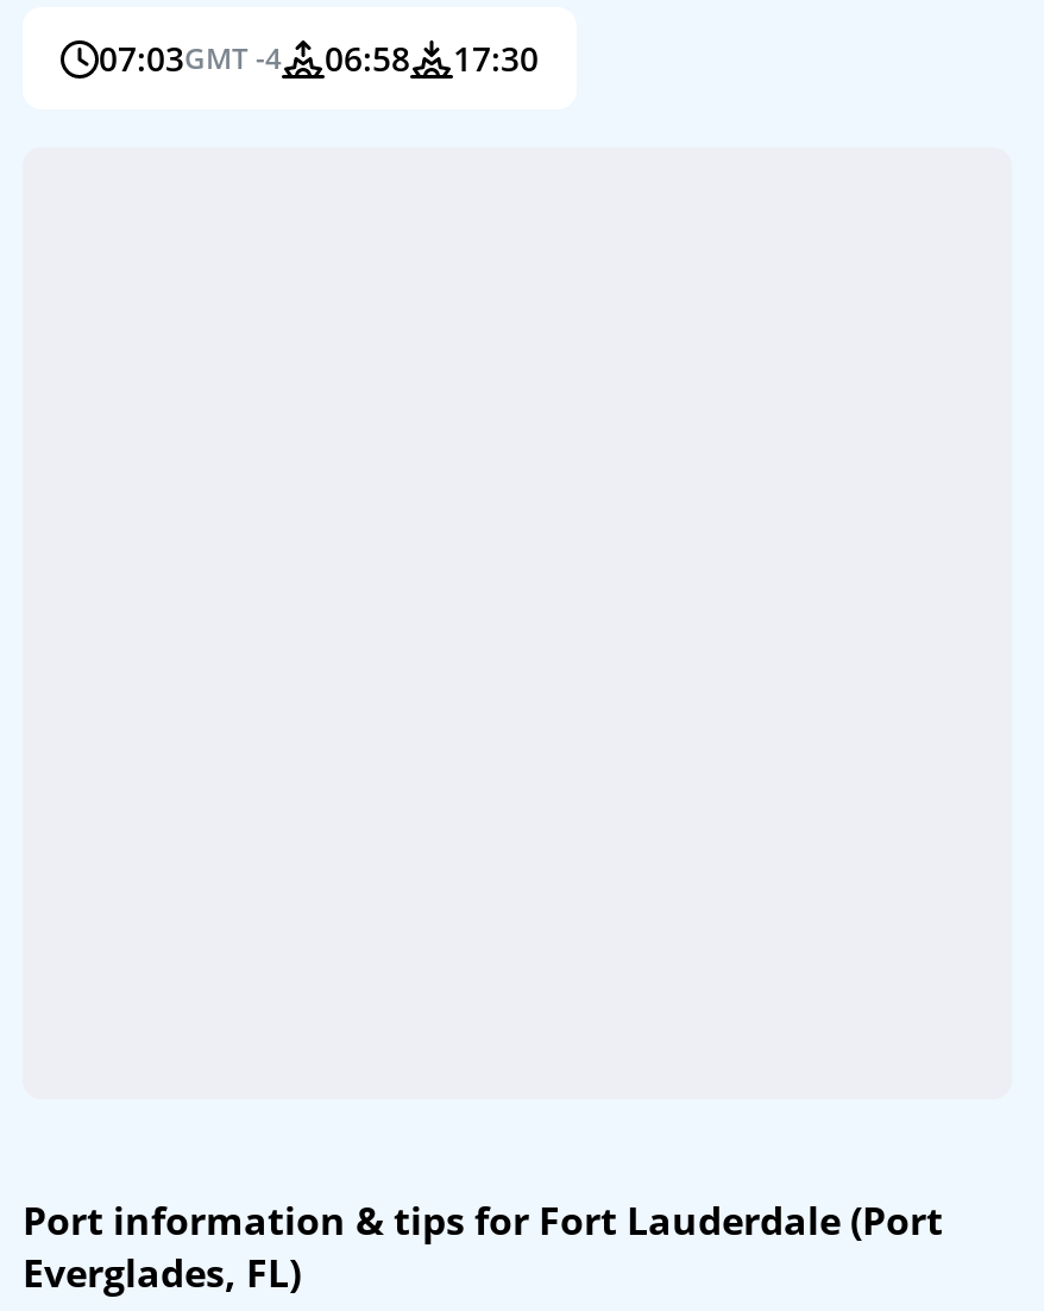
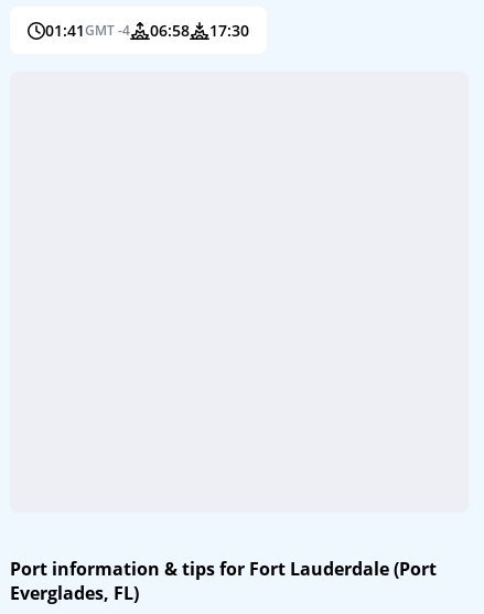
[99,36,539,81] 07:03GMT -4 06:58 17:30 -> [45,20,249,41] 01:41GMT -4 06:58 17:30

